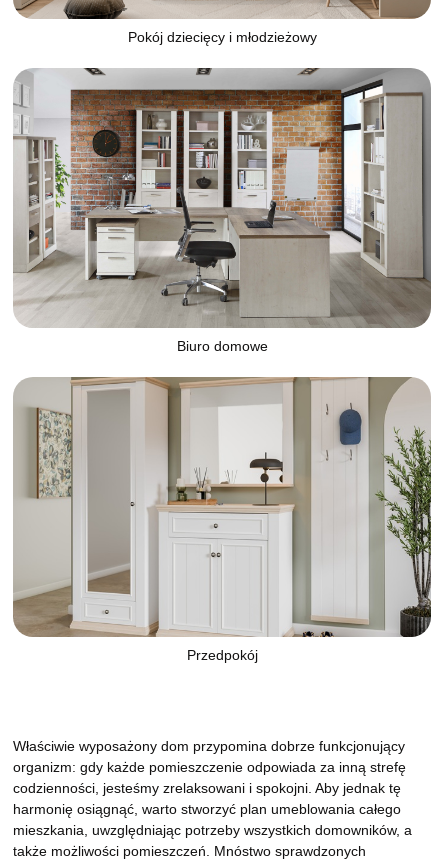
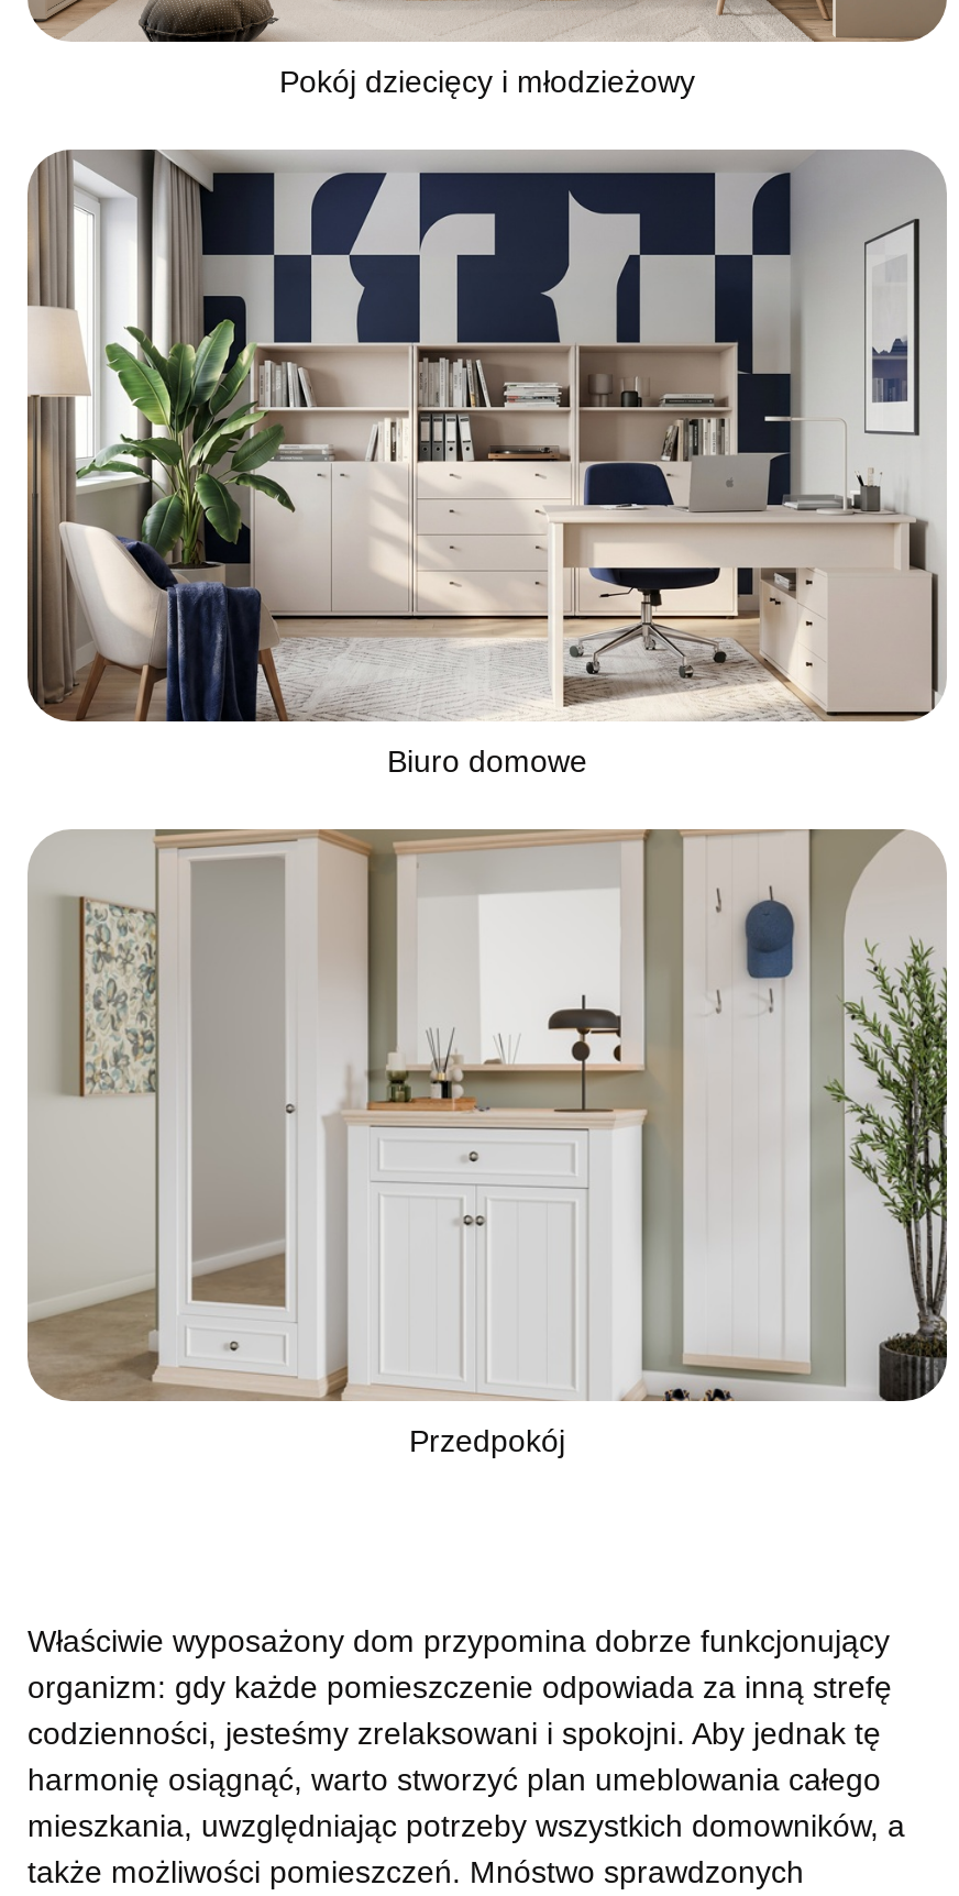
[13,68,431,328] [image] -> [27,147,945,724] [image]

